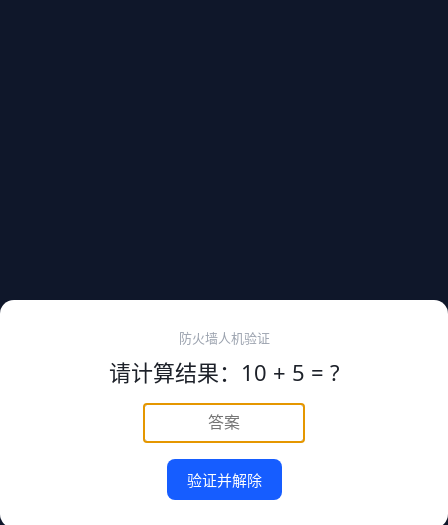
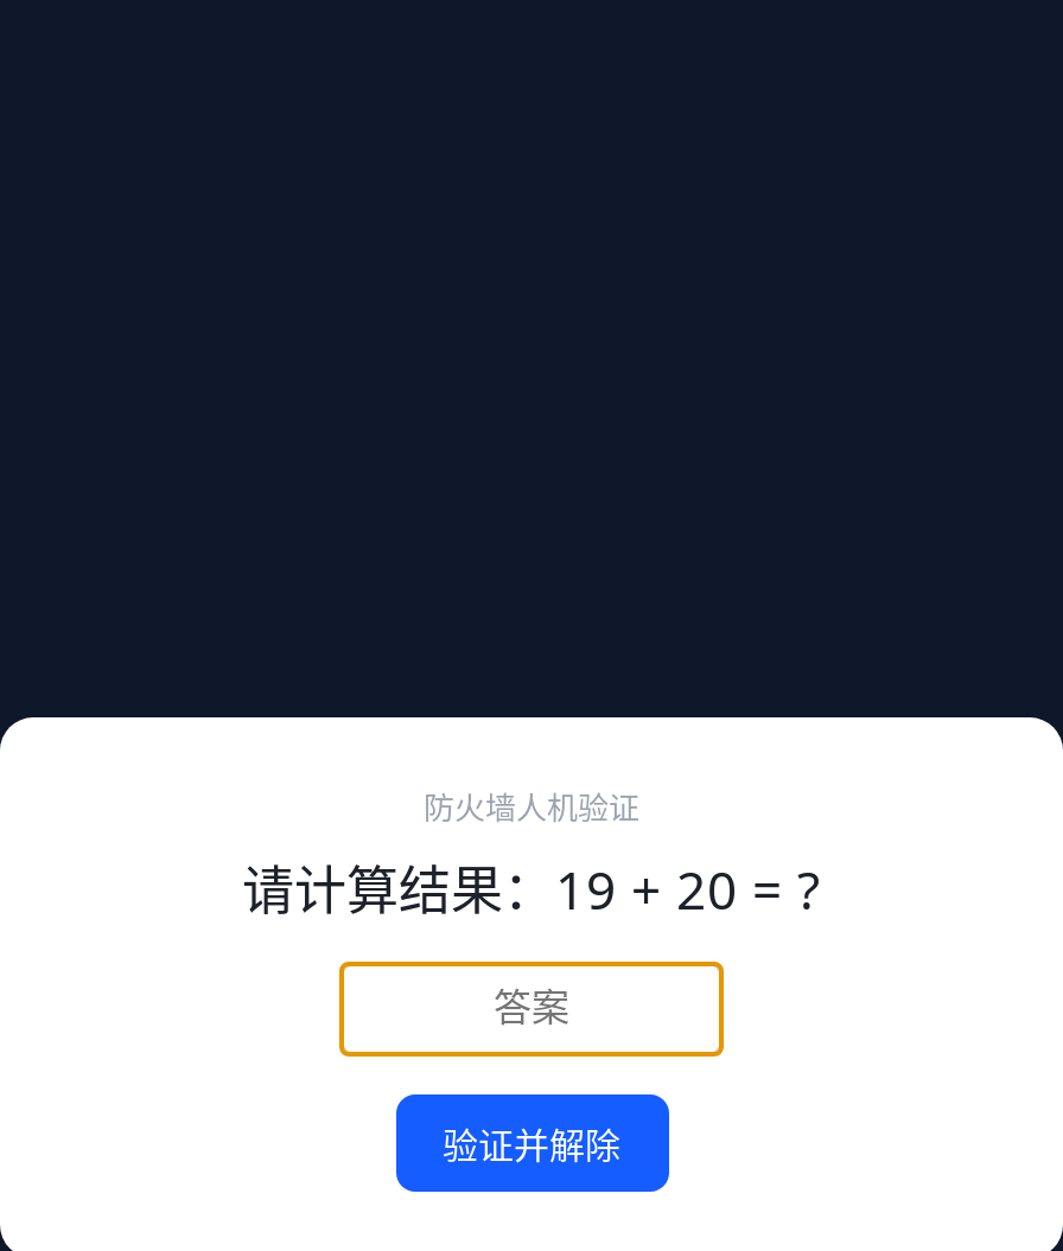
[108,357,339,387] 请计算结果：10 + 5 = ? -> [242,853,821,924] 请计算结果：19 + 20 = ?

